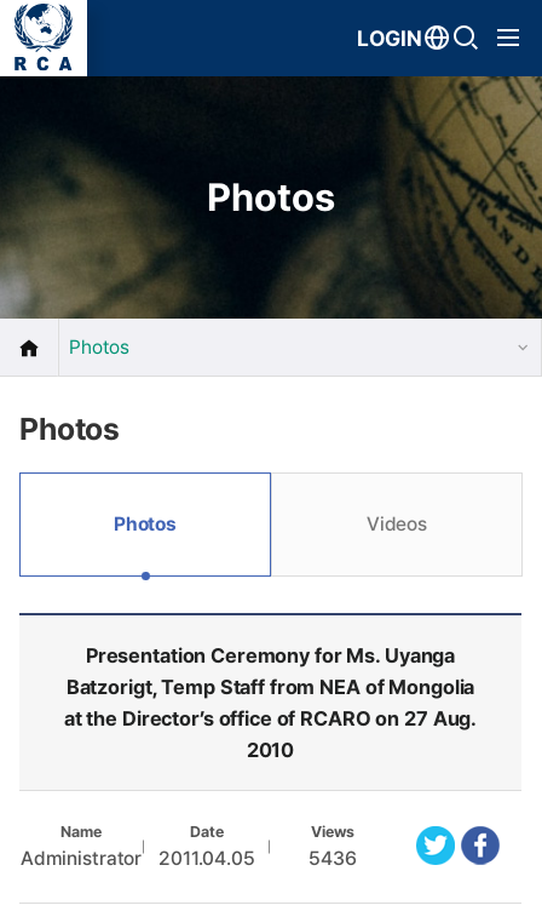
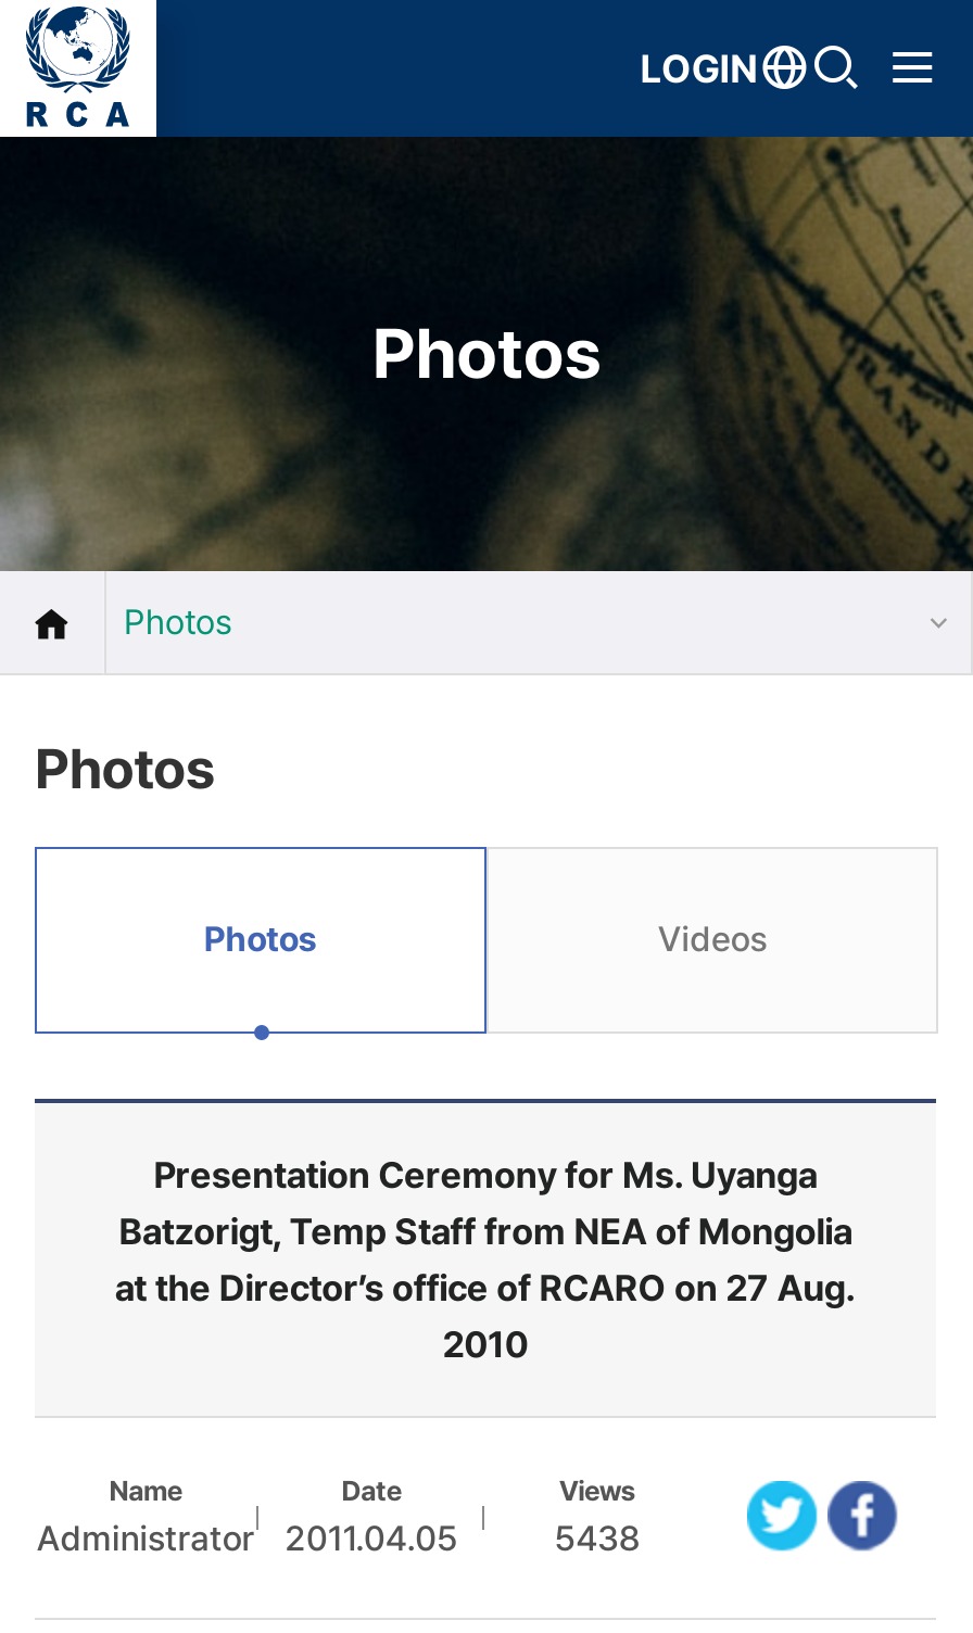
[309,847,357,870] 5436 -> [554,1518,640,1559] 5438

